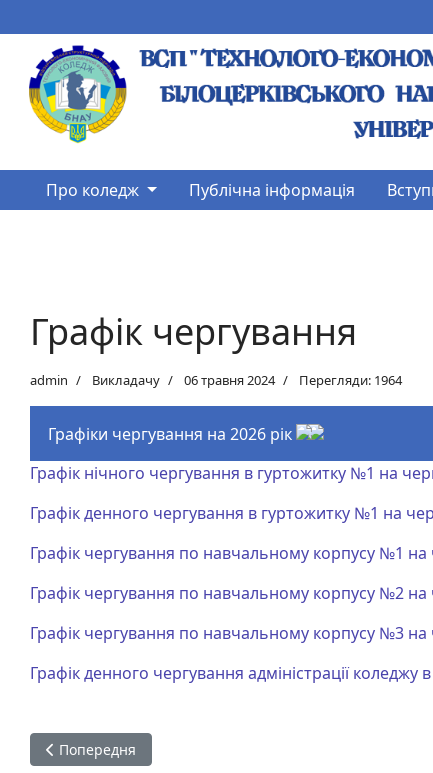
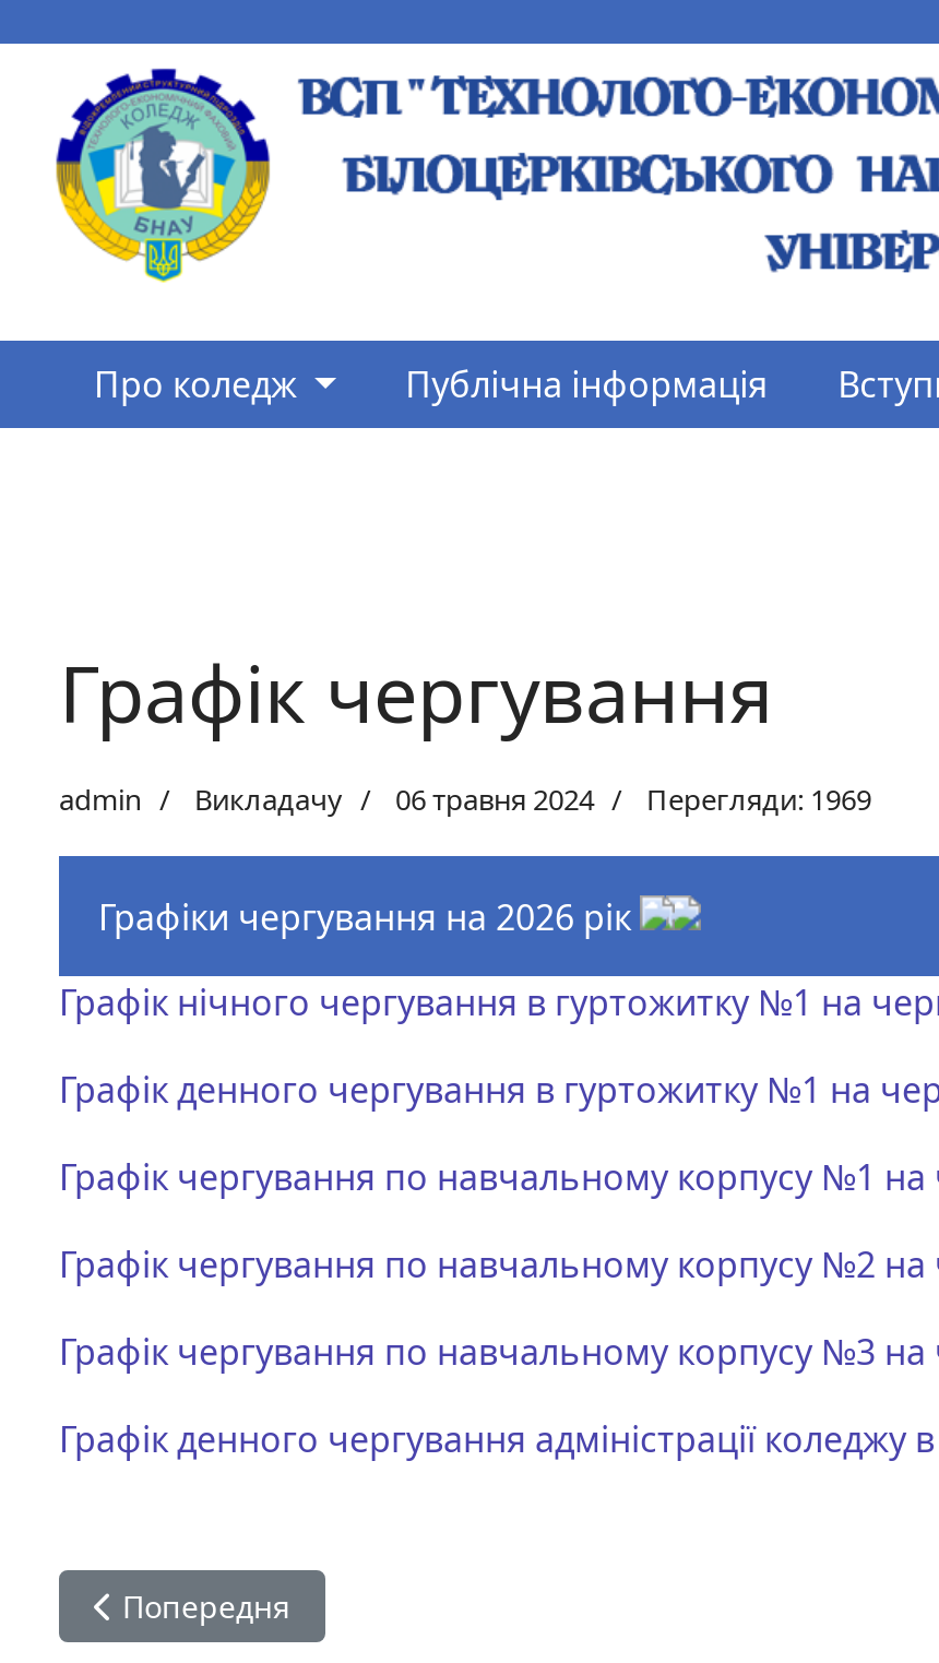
[299,371,402,389] Перегляди: 1964 -> [646,780,871,820] Перегляди: 1969

